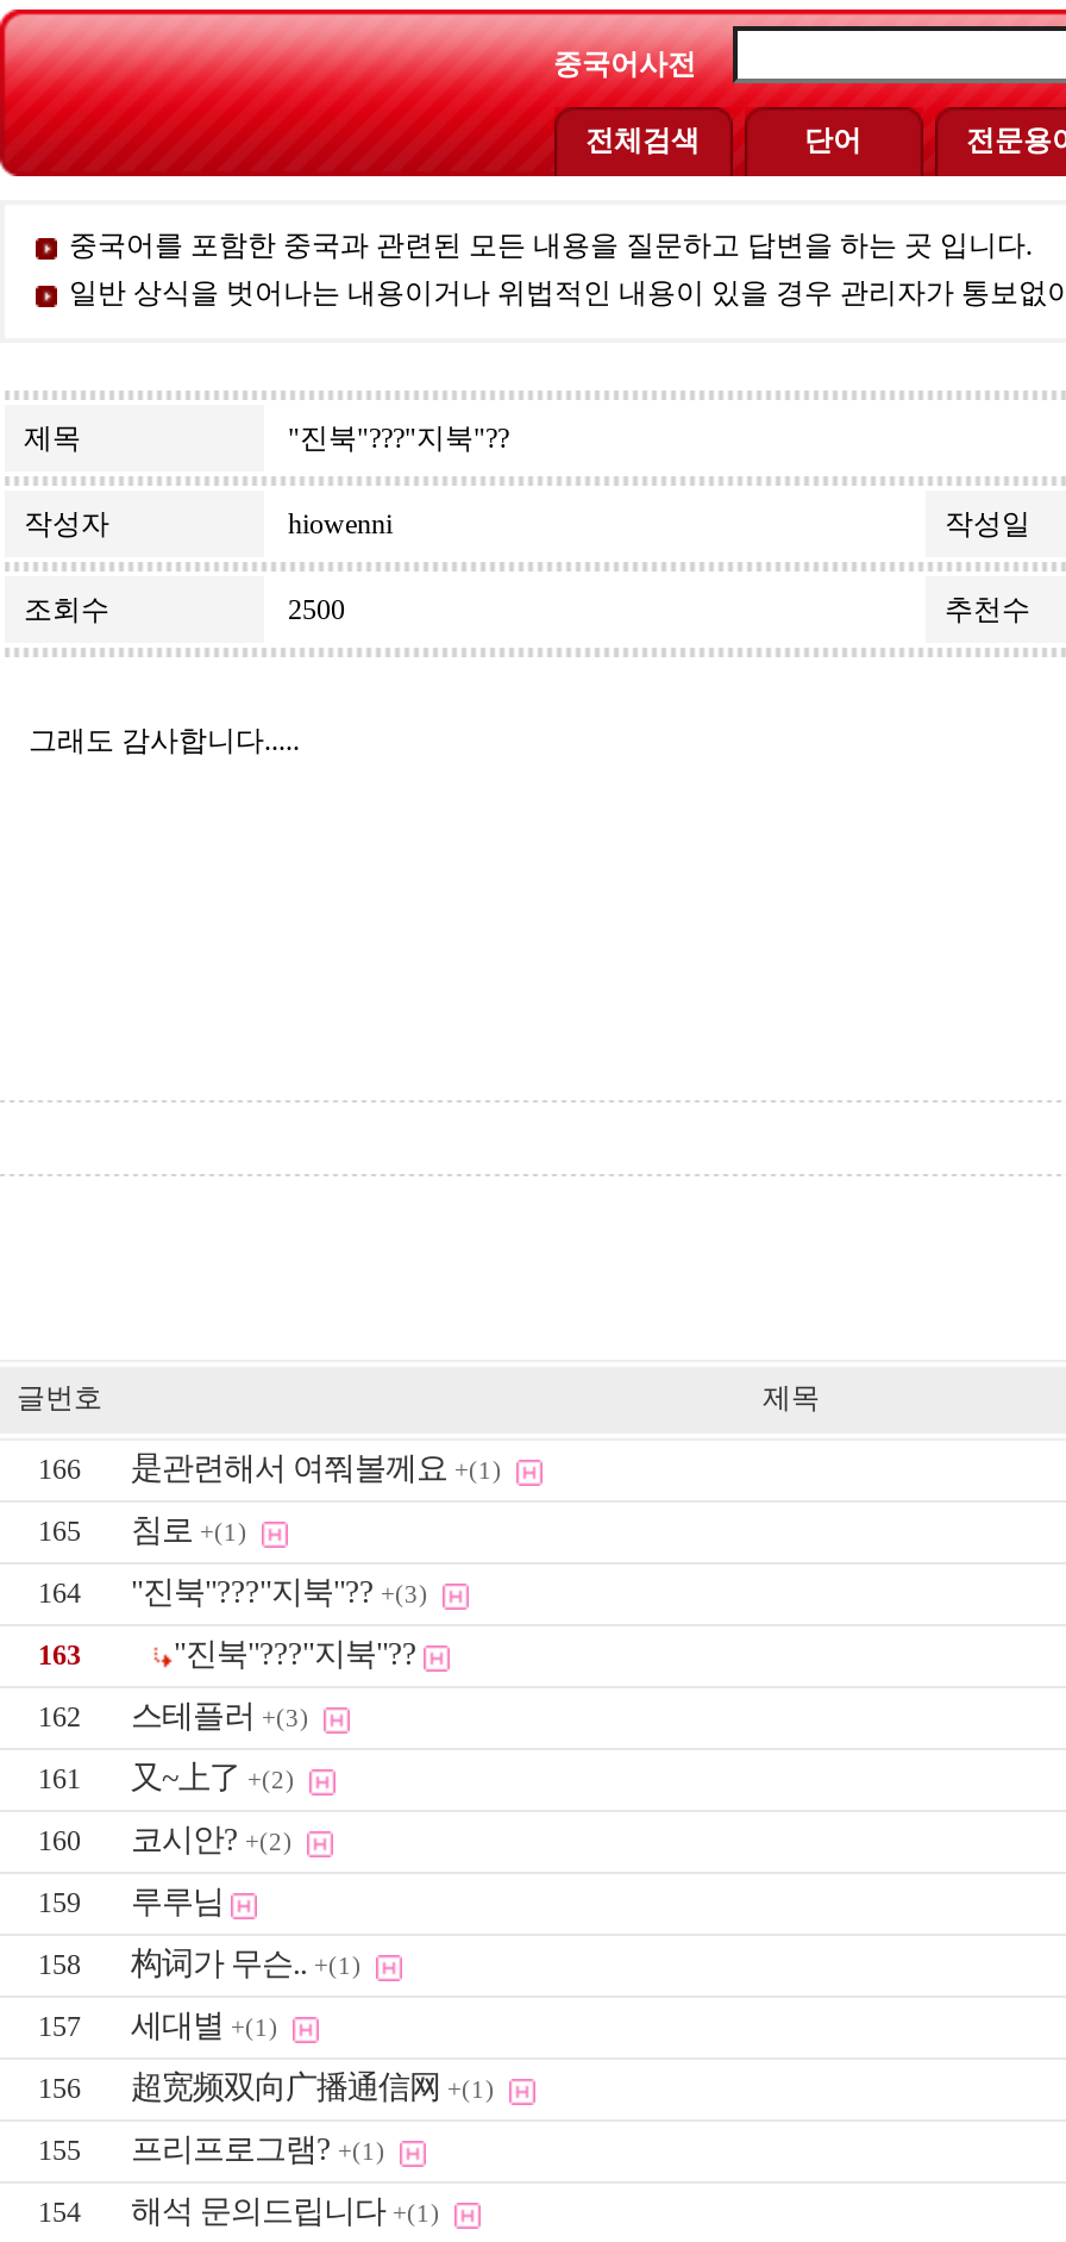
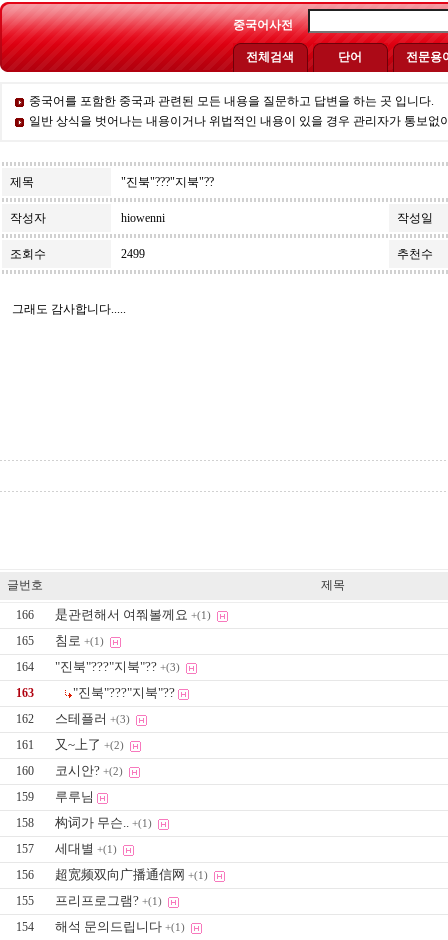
[288,593,345,626] 2500 -> [121,247,145,261] 2499

